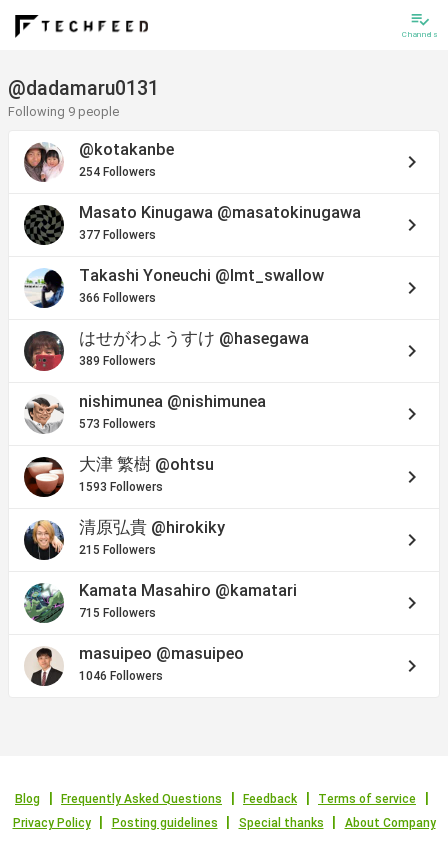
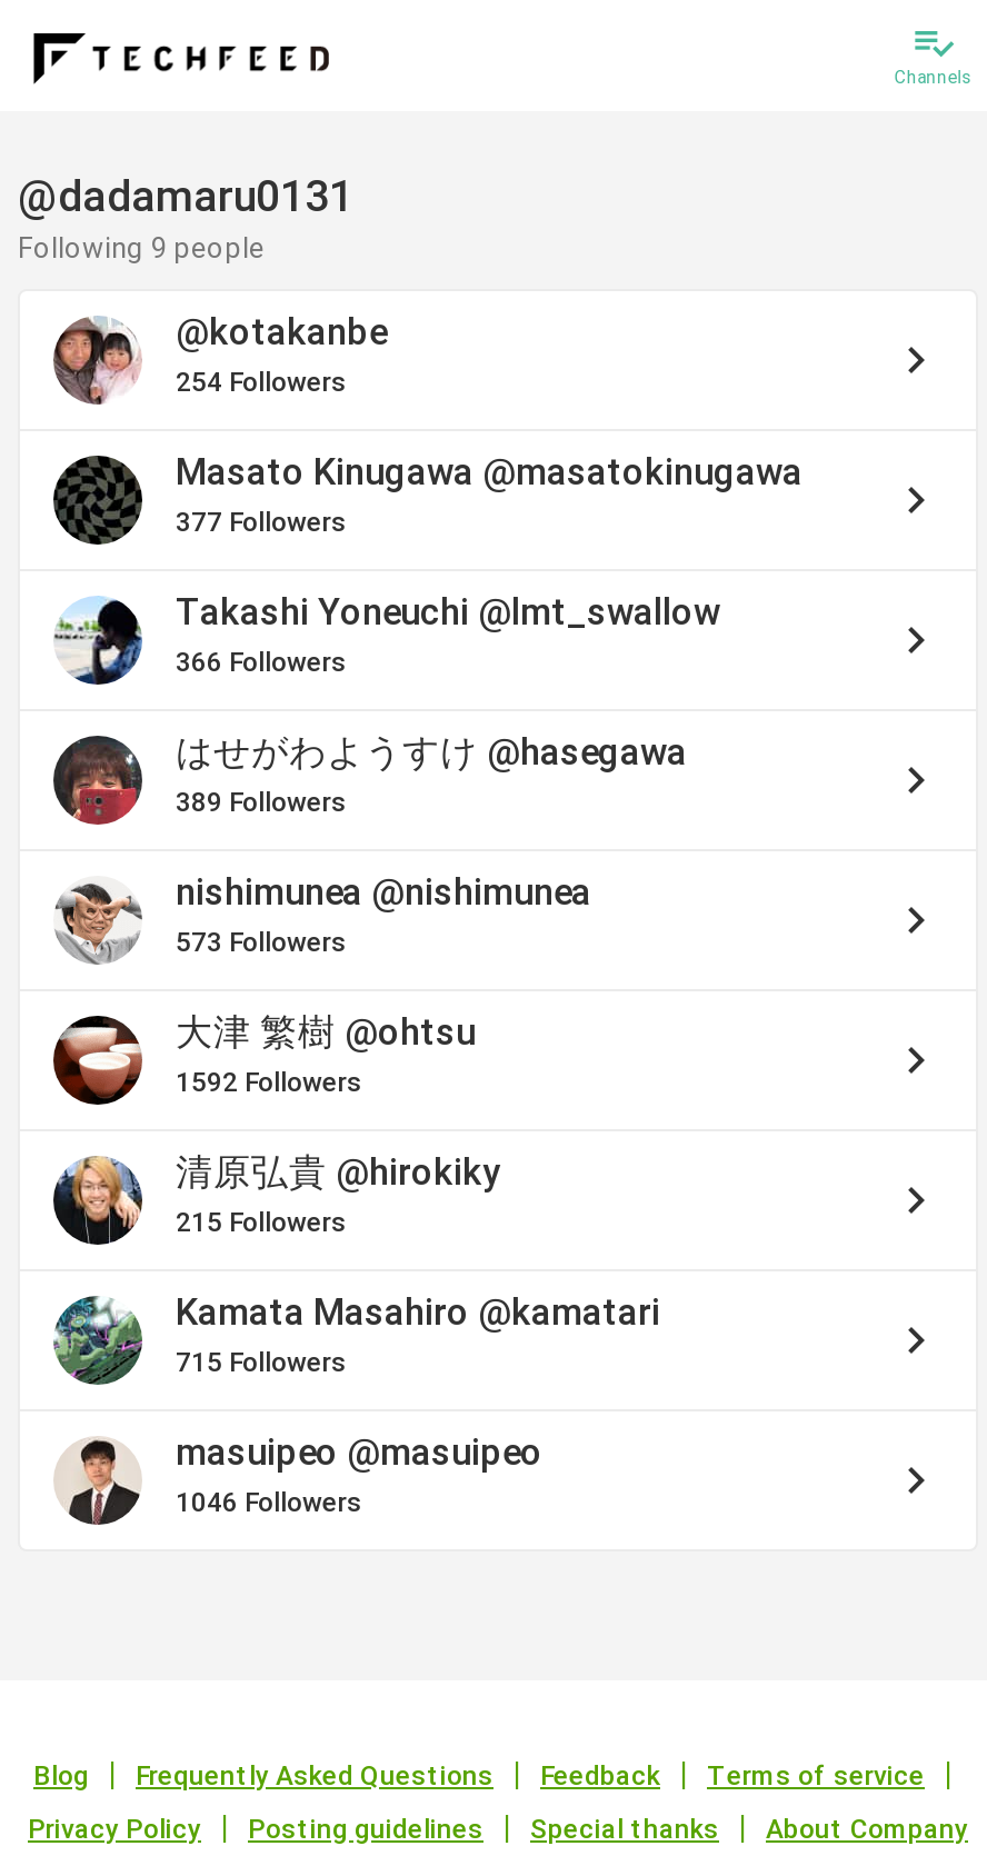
[79,480,163,494] 1593 Followers -> [176,1067,362,1098] 1592 Followers

